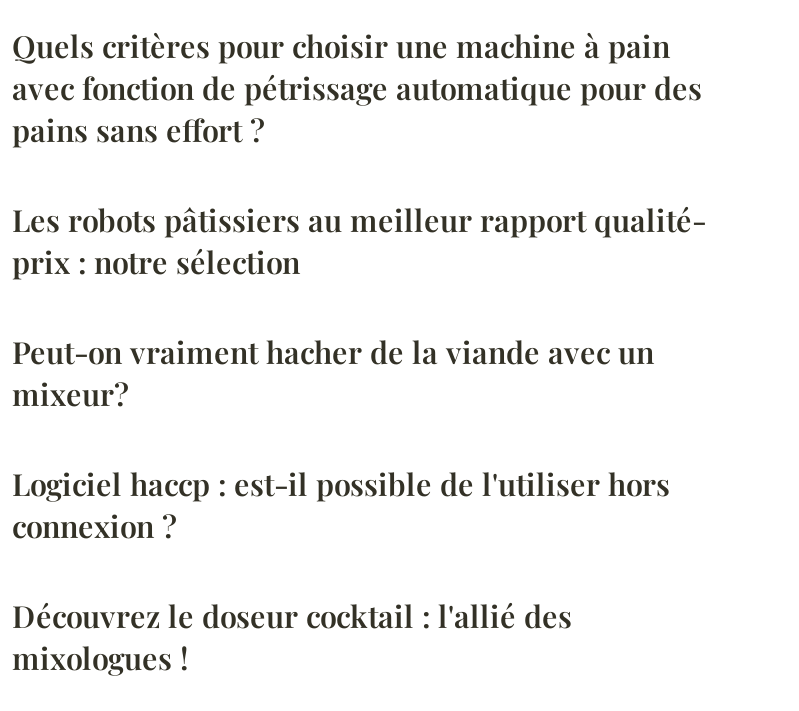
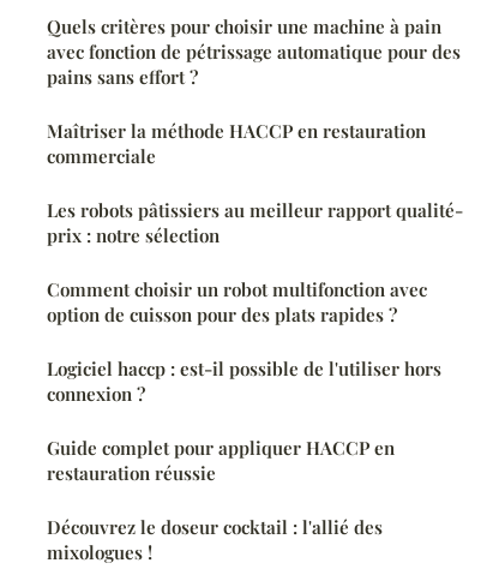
none -> [47,119,426,169] Maîtriser la méthode HACCP en restauration | commerciale
[12,333,654,415] Peut-on vraiment hacher de la viande avec un | mixeur? -> [47,278,427,327] Comment choisir un robot multifonction avec | option de cuisson pour des plats rapides ?
none -> [47,436,395,485] Guide complet pour appliquer HACCP en | restauration réussie

